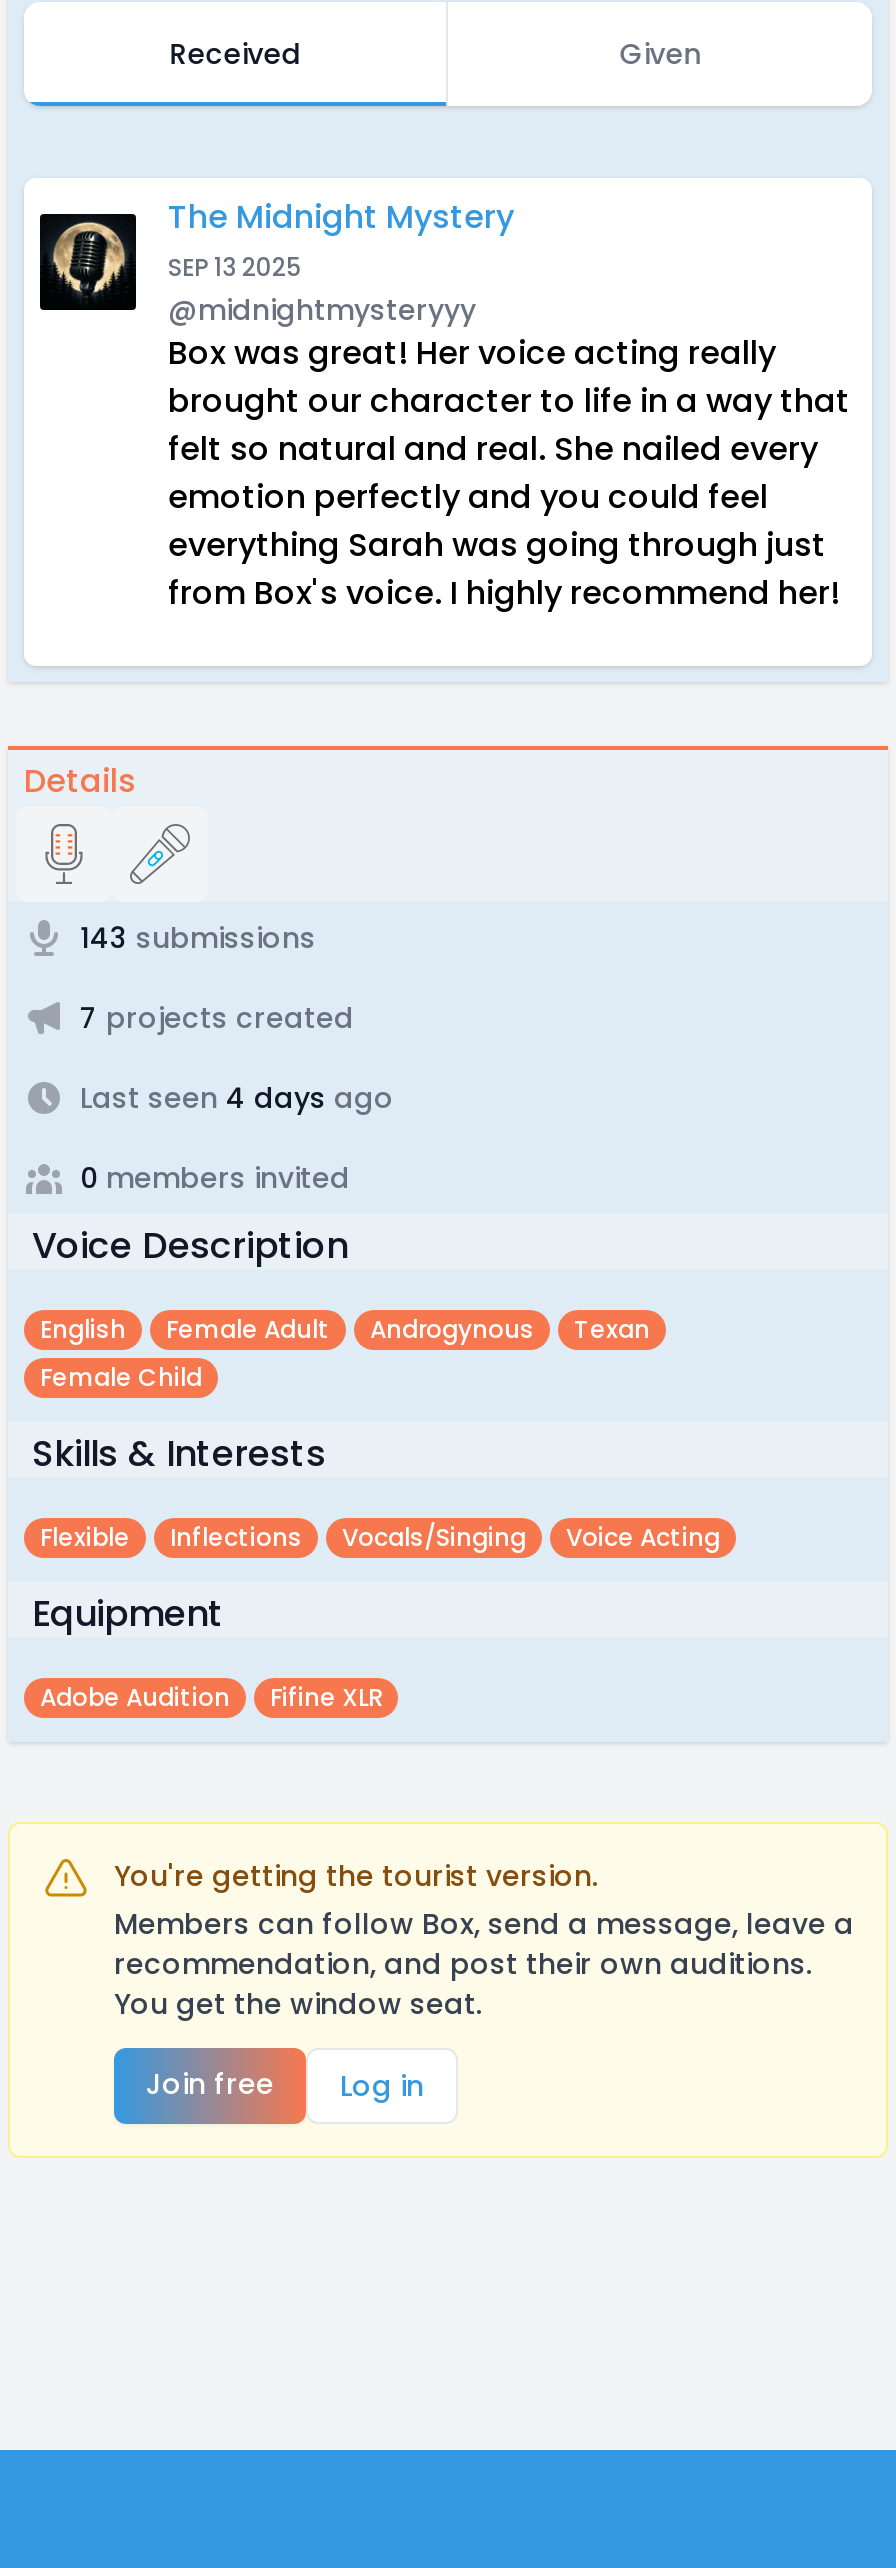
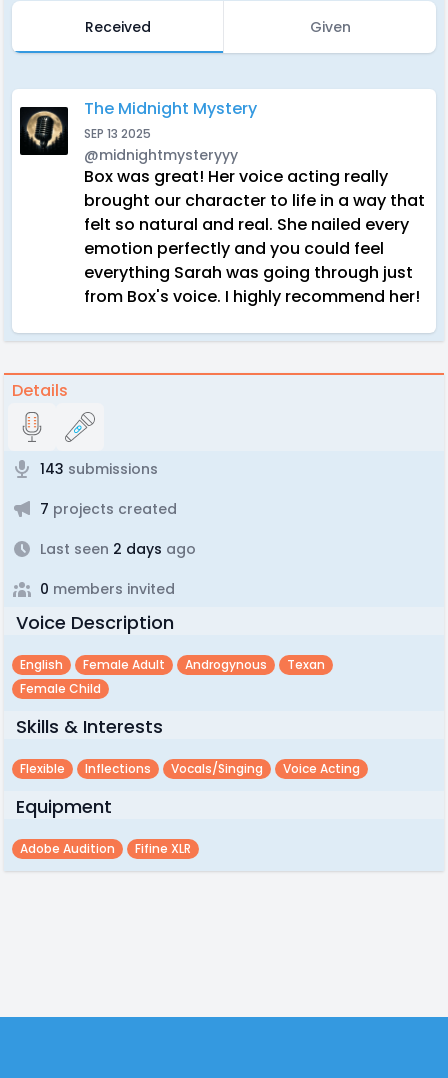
[80,1078,394,1118] Last seen 4 days ago -> [40,539,196,559] Last seen 2 days ago
[8,1820,888,2158] [image] | You're getting the tourist version. | Members can follow Box, send a message, leave a | recommendation, and post their own auditions. | You get the window seat. | Join free | Log in -> none

